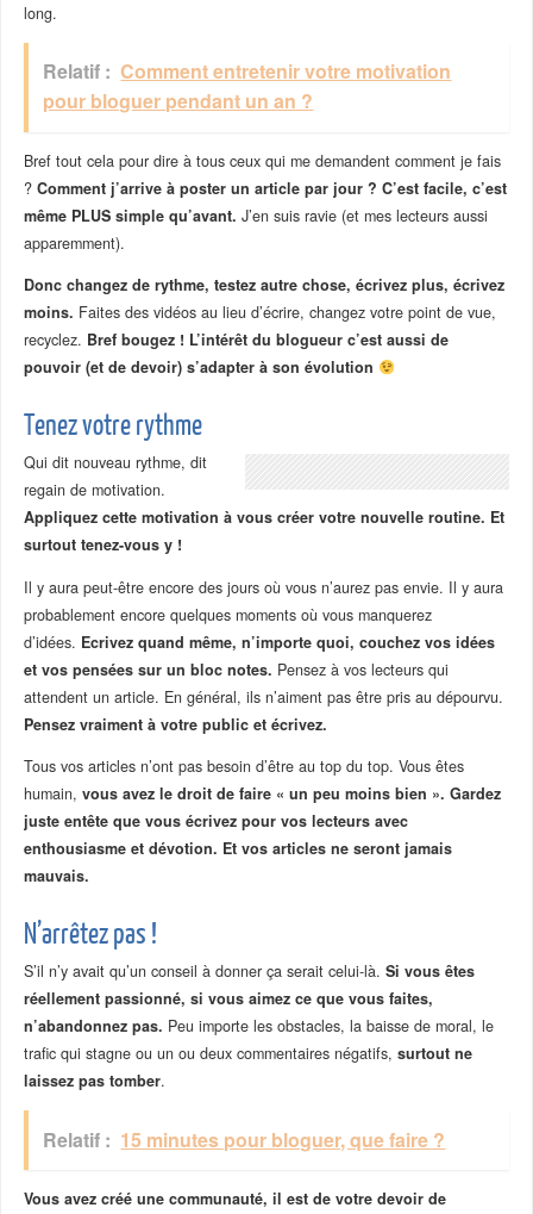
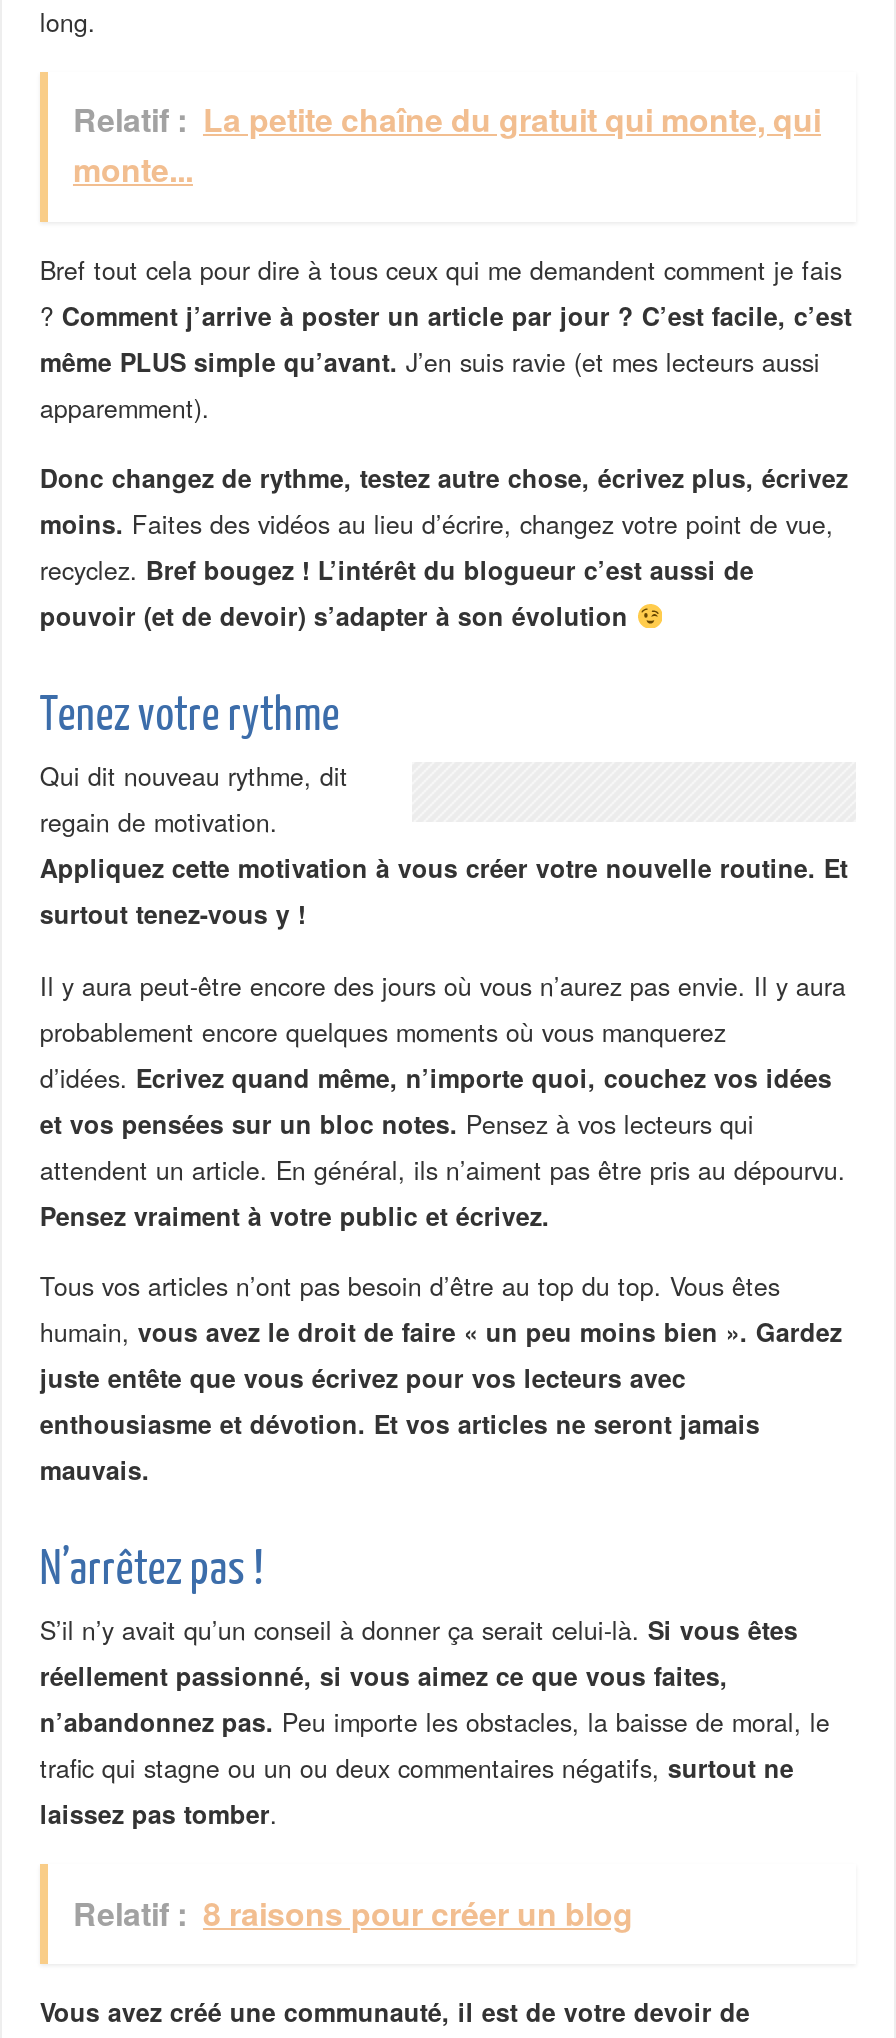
[43,58,452,115] Relatif : Comment entretenir votre motivation | pour bloguer pendant un an ? -> [73,97,821,193] Relatif : La petite chaîne du gratuit qui monte, qui | monte...
[43,1125,446,1153] Relatif : 15 minutes pour bloguer, que faire ? -> [73,1889,633,1935] Relatif : 8 raisons pour créer un blog

